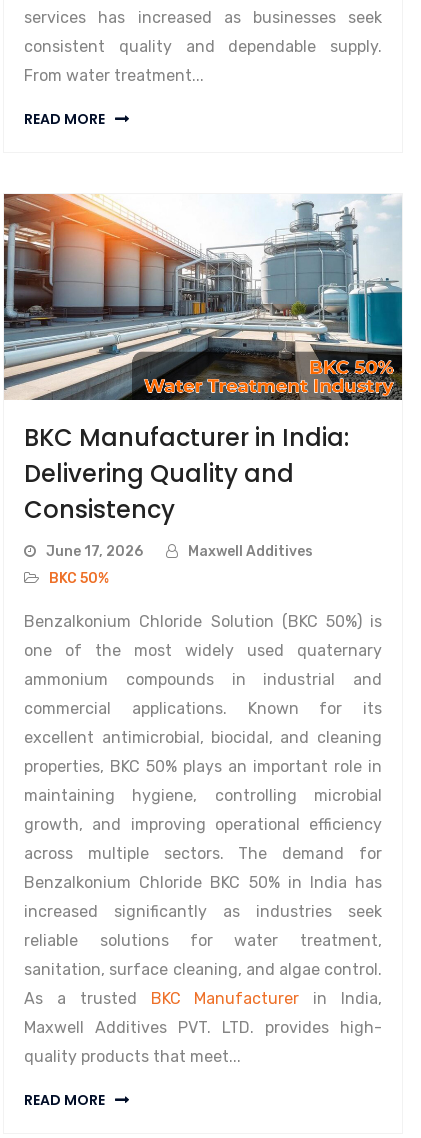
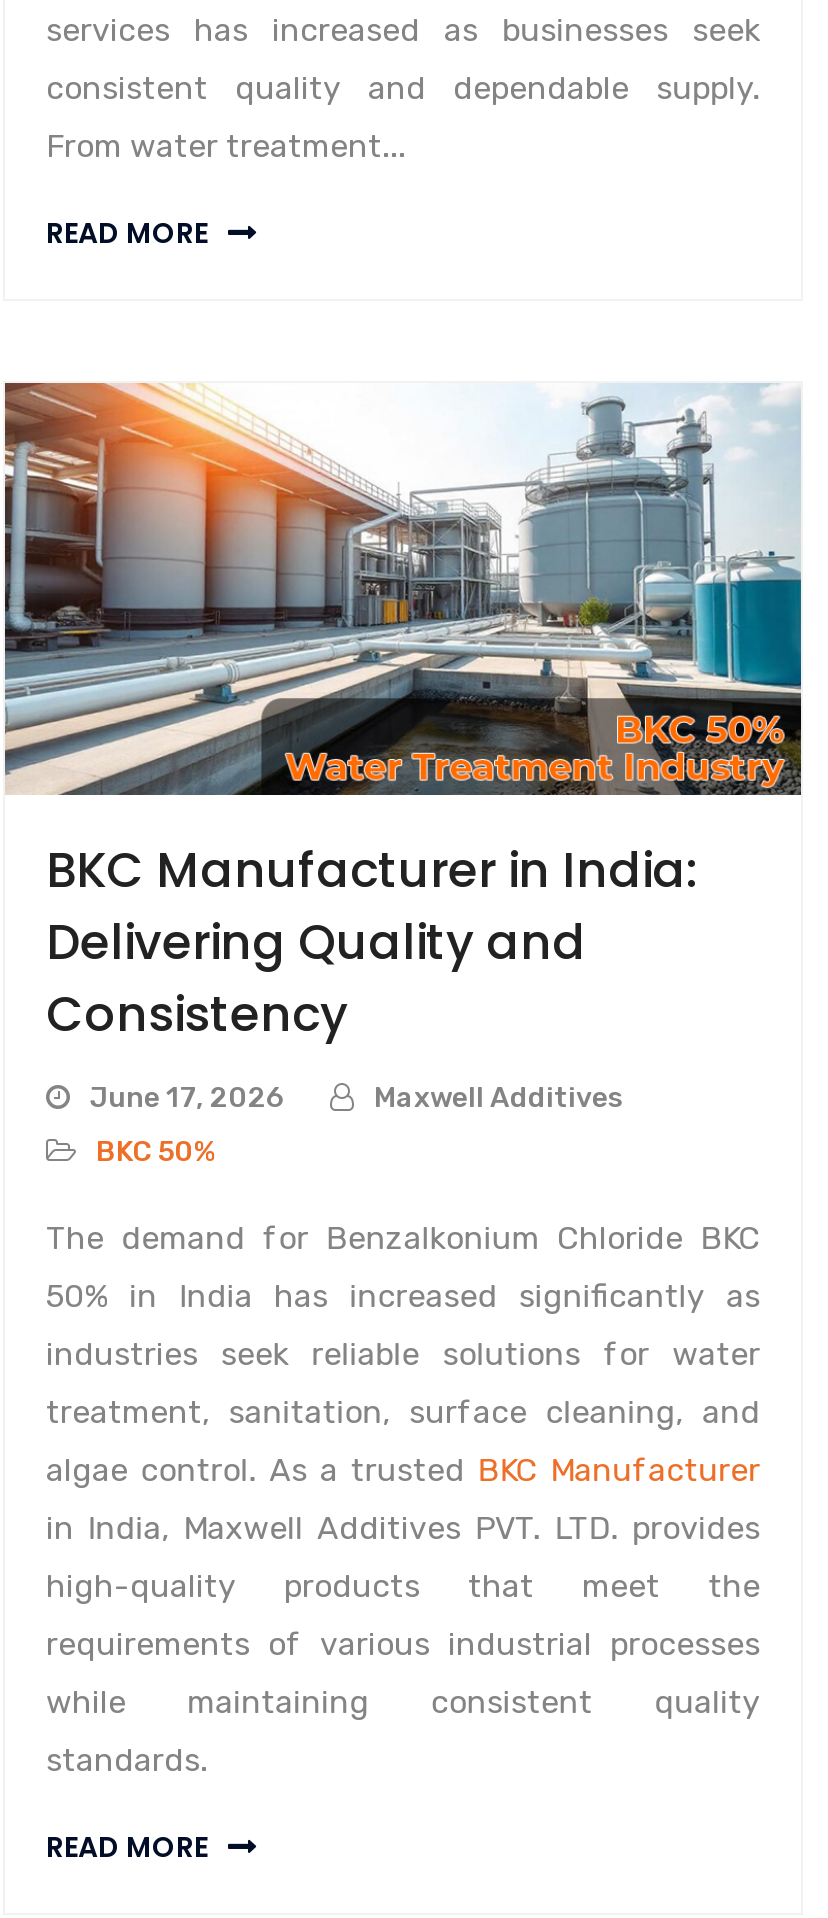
[24,612,382,1066] Benzalkonium Chloride Solution (BKC 50%) is | one of the most widely used quaternary | ammonium compounds in industrial and | commercial applications. Known for its | excellent antimicrobial, biocidal, and cleaning | properties, BKC 50% plays an important role in | maintaining hygiene, controlling microbial | growth, and improving operational efficiency | across multiple sectors. The demand for | Benzalkonium Chloride BKC 50% in India has | increased significantly as industries seek | reliable solutions for water treatment, | sanitation, surface cleaning, and algae control. | As a trusted BKC Manufacturer in India, | Maxwell Additives PVT. LTD. provides high- | quality products that meet... -> [46,1219,760,1779] The demand for Benzalkonium Chloride BKC | 50% in India has increased significantly as | industries seek reliable solutions for water | treatment, sanitation, surface cleaning, and | algae control. As a trusted BKC Manufacturer | in India, Maxwell Additives PVT. LTD. provides | high-quality products that meet the | requirements of various industrial processes | while maintaining consistent quality | standards.

